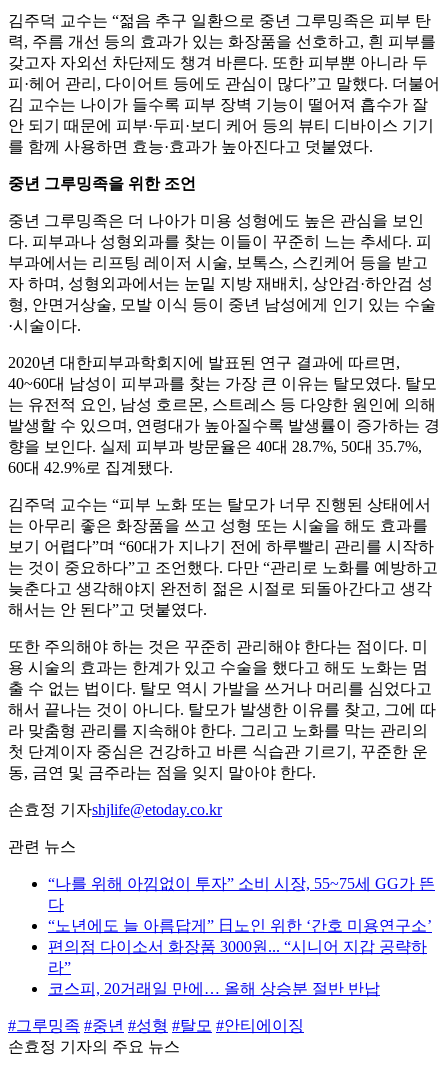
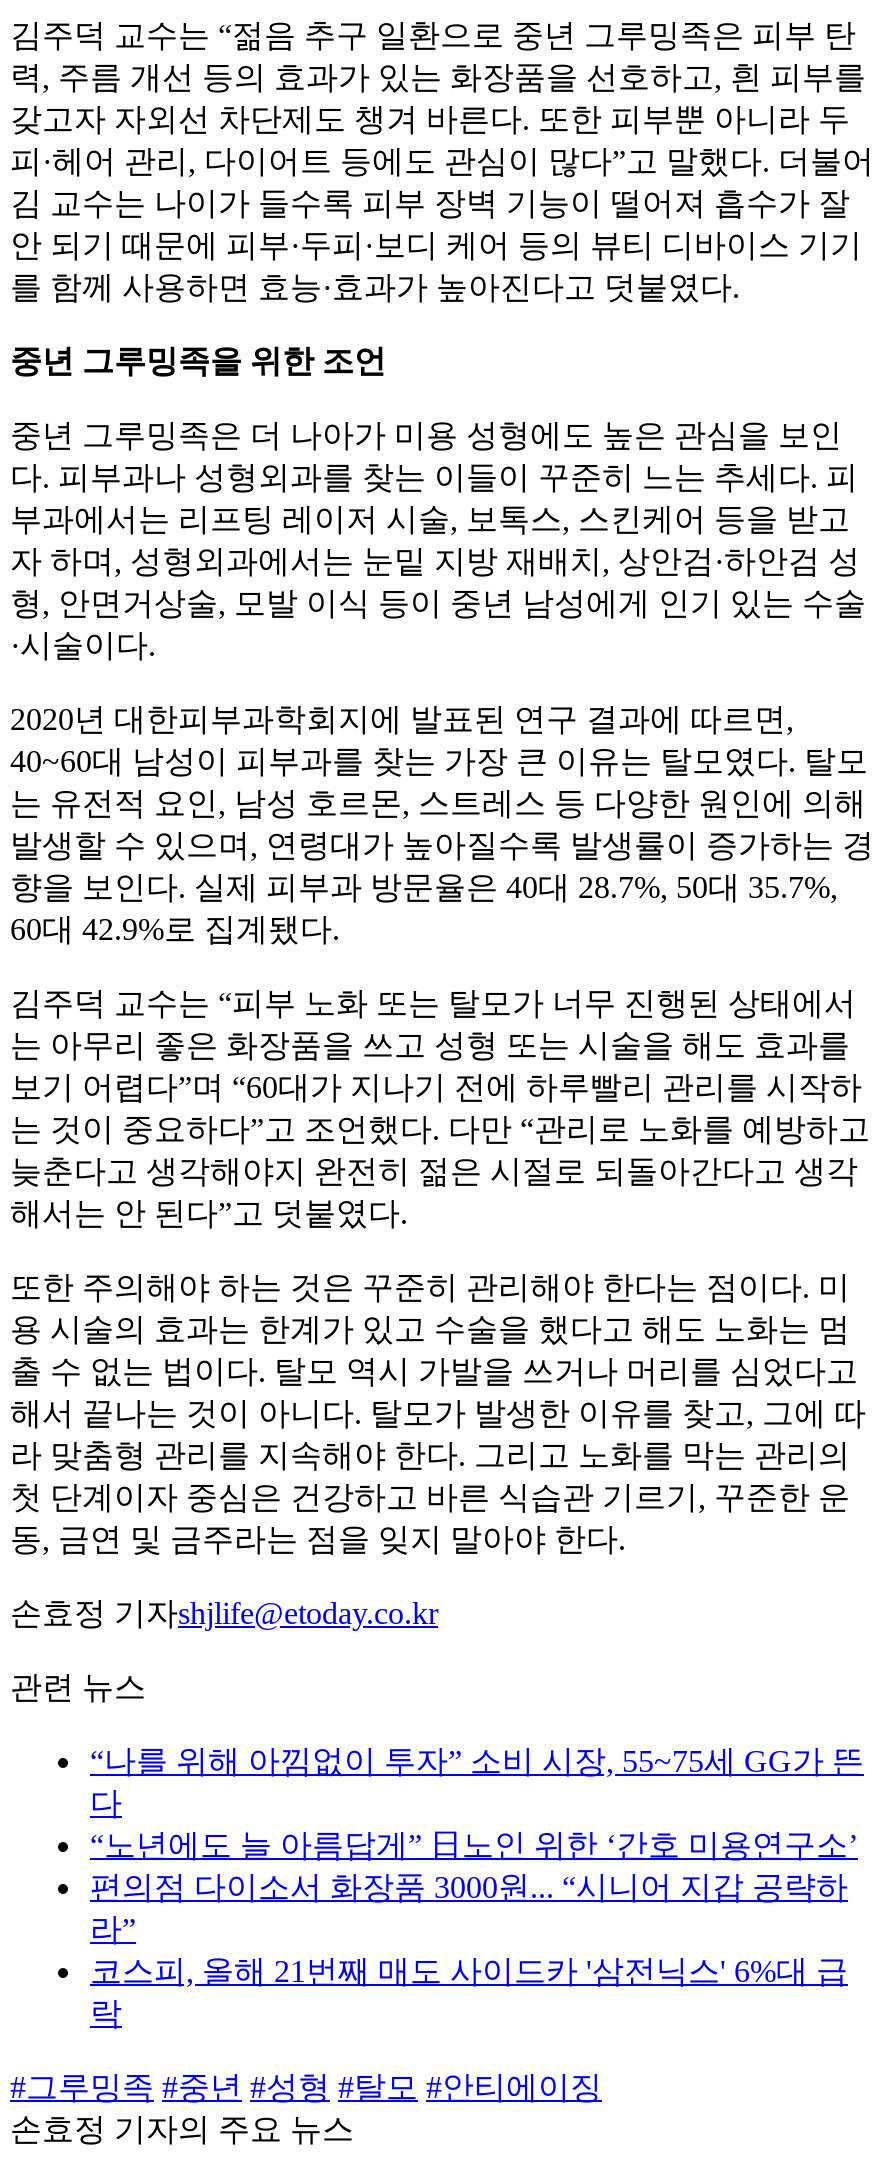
[48,980,380,997] 코스피, 20거래일 만에… 올해 상승분 절반 반납 -> [90,1954,848,2030] 코스피, 올해 21번째 매도 사이드카 '삼전닉스' 6%대 급 | 락

